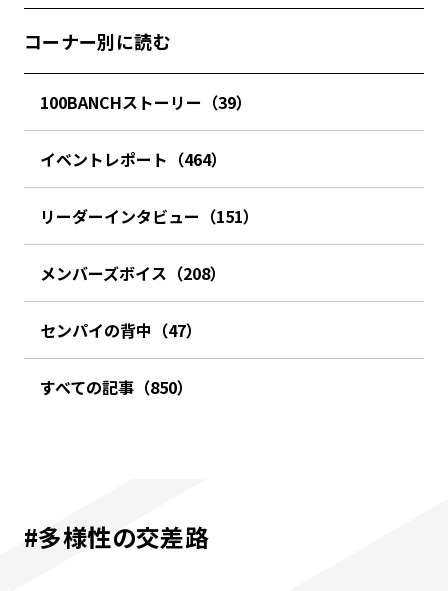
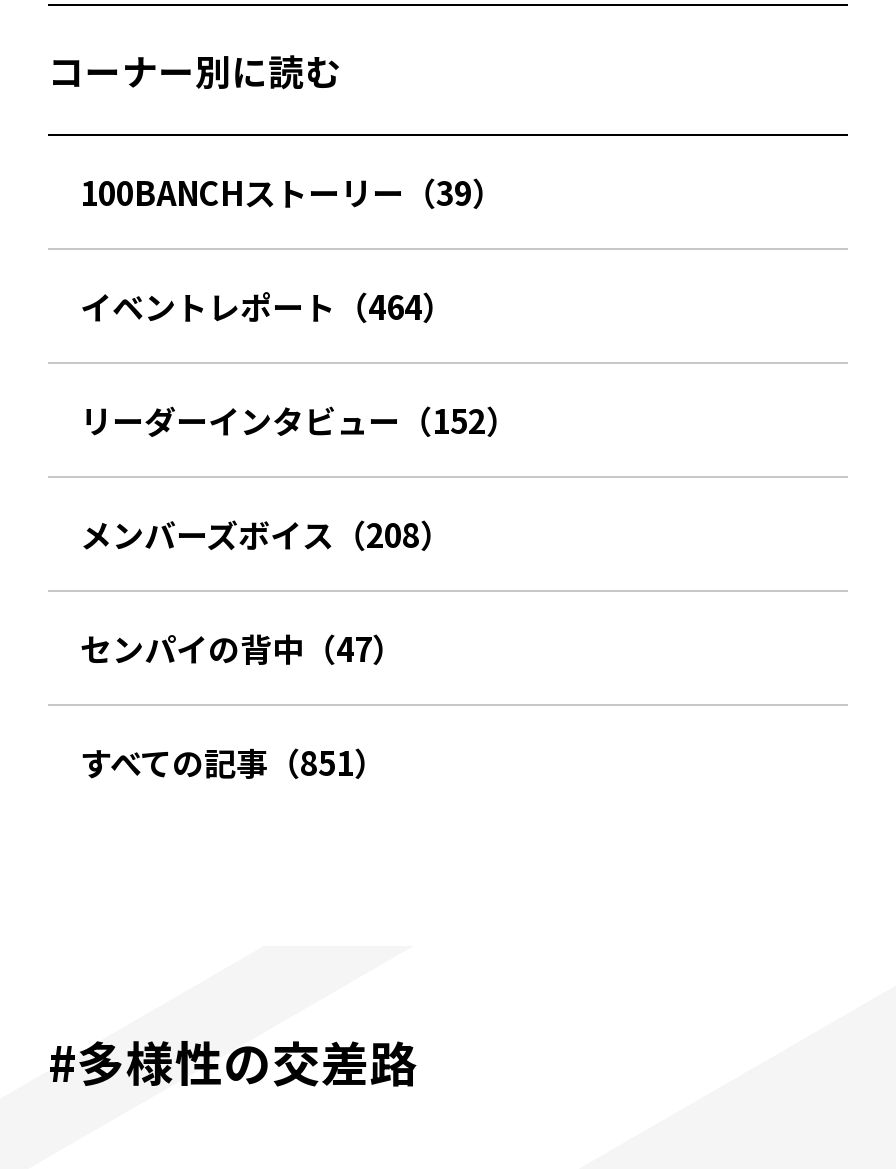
[40,204,259,228] リーダーインタビュー（151） -> [80,396,518,444] リーダーインタビュー（152）
[40,375,193,399] すべての記事（850） -> [80,738,386,786] すべての記事（851）

